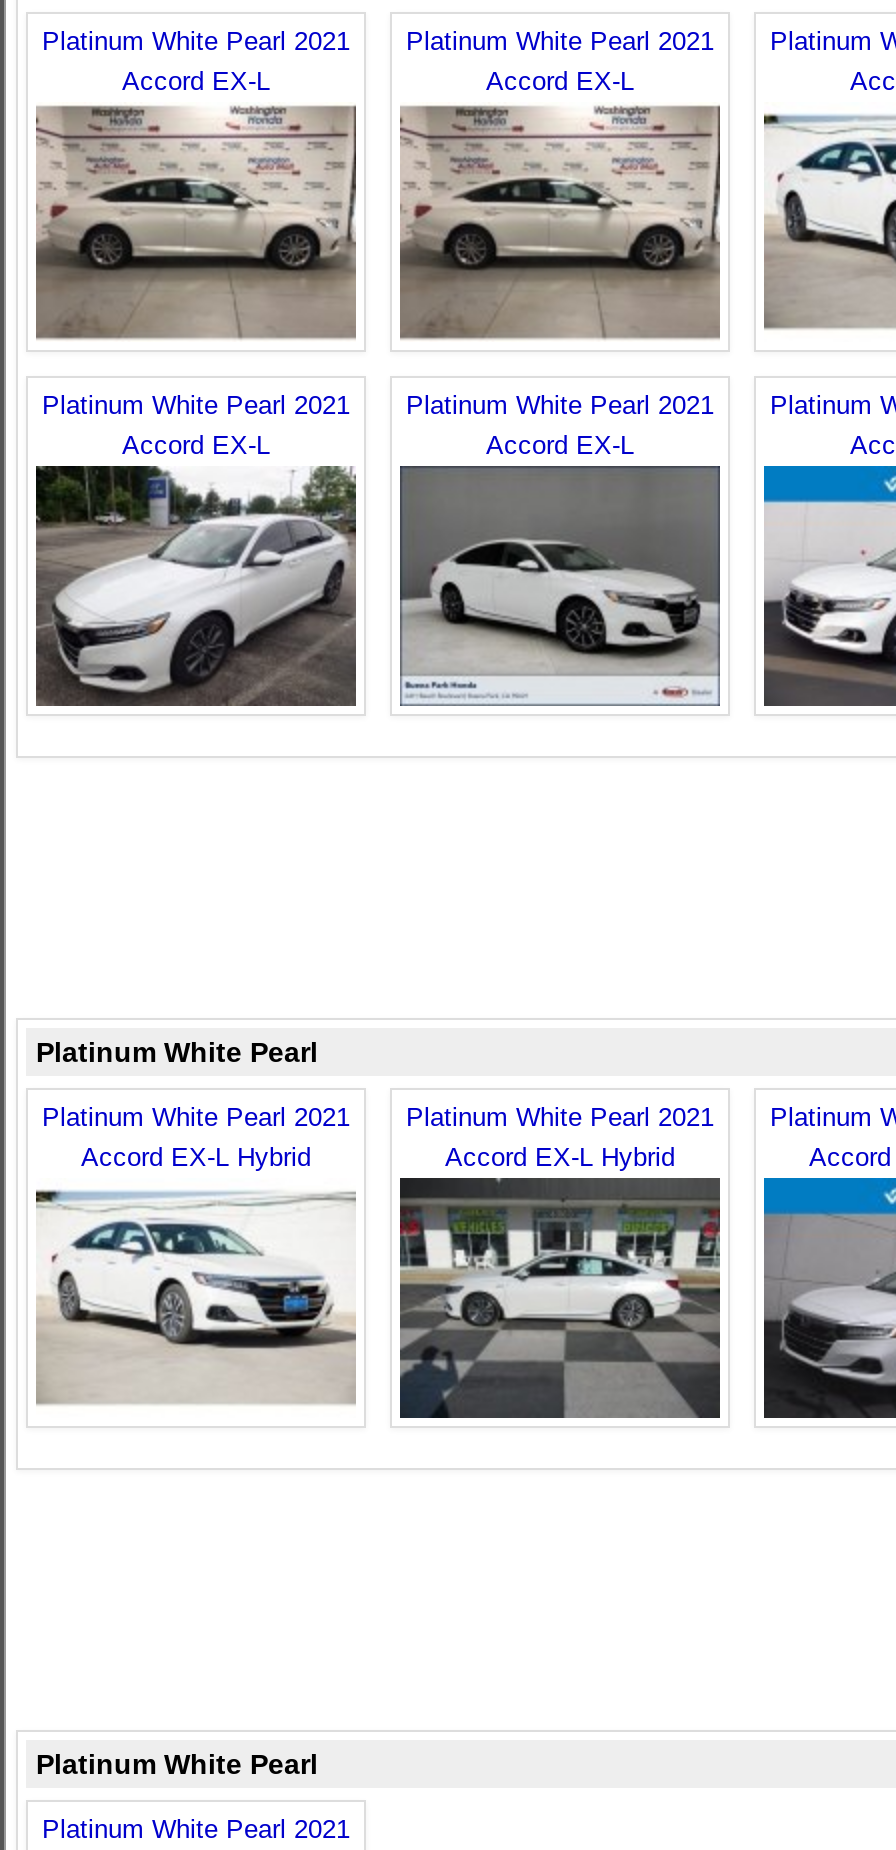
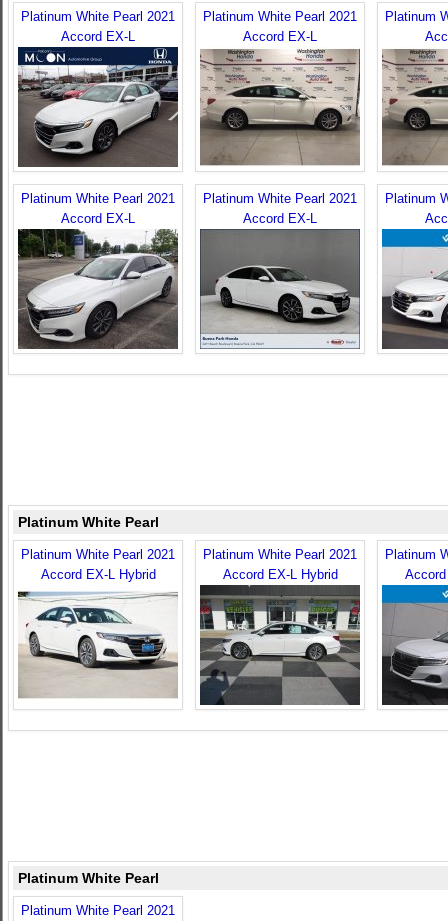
[34,102,358,342] [image] -> [17,46,179,168] [image]
[764,106,890,338] [image] -> [381,48,445,166] [image]

